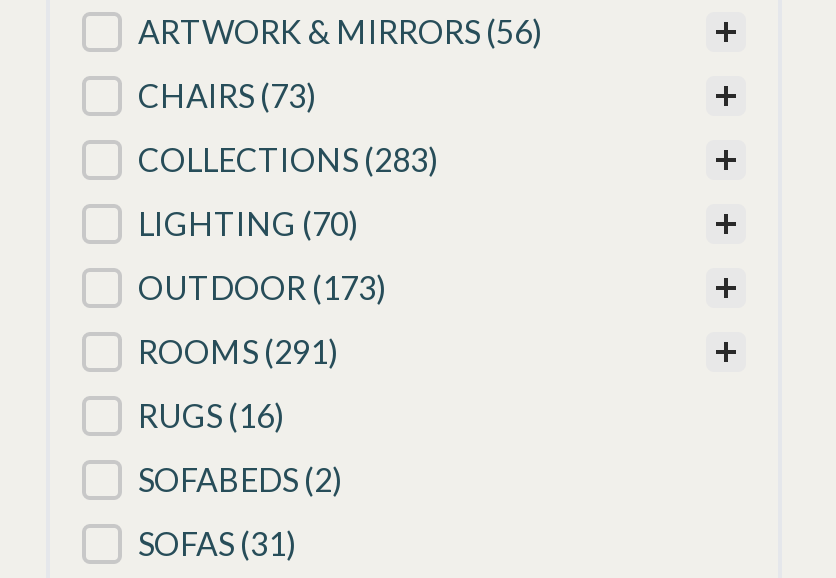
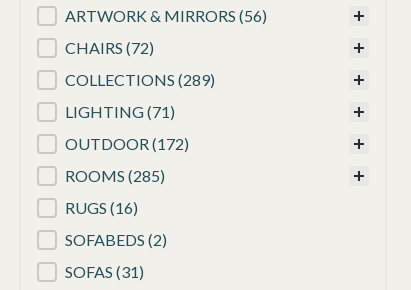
[138,76,316,114] CHAIRS (73) -> [65,38,154,57] CHAIRS (72)
[138,140,438,178] COLLECTIONS (283) -> [65,70,215,89] COLLECTIONS (289)
[138,204,358,242] LIGHTING (70) -> [65,102,175,121] LIGHTING (71)
[138,268,386,306] OUTDOOR (173) -> [65,134,189,153] OUTDOOR (172)
[138,332,338,370] ROOMS (291) -> [65,166,165,185] ROOMS (285)

